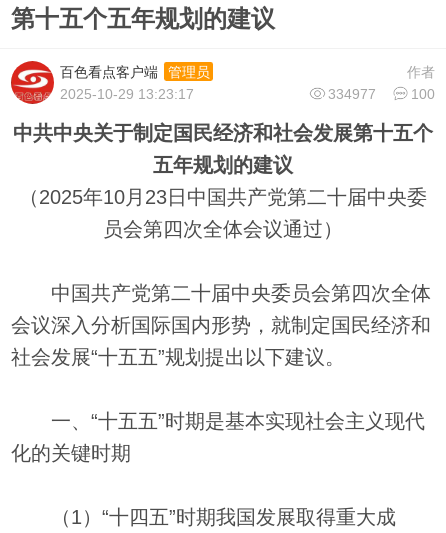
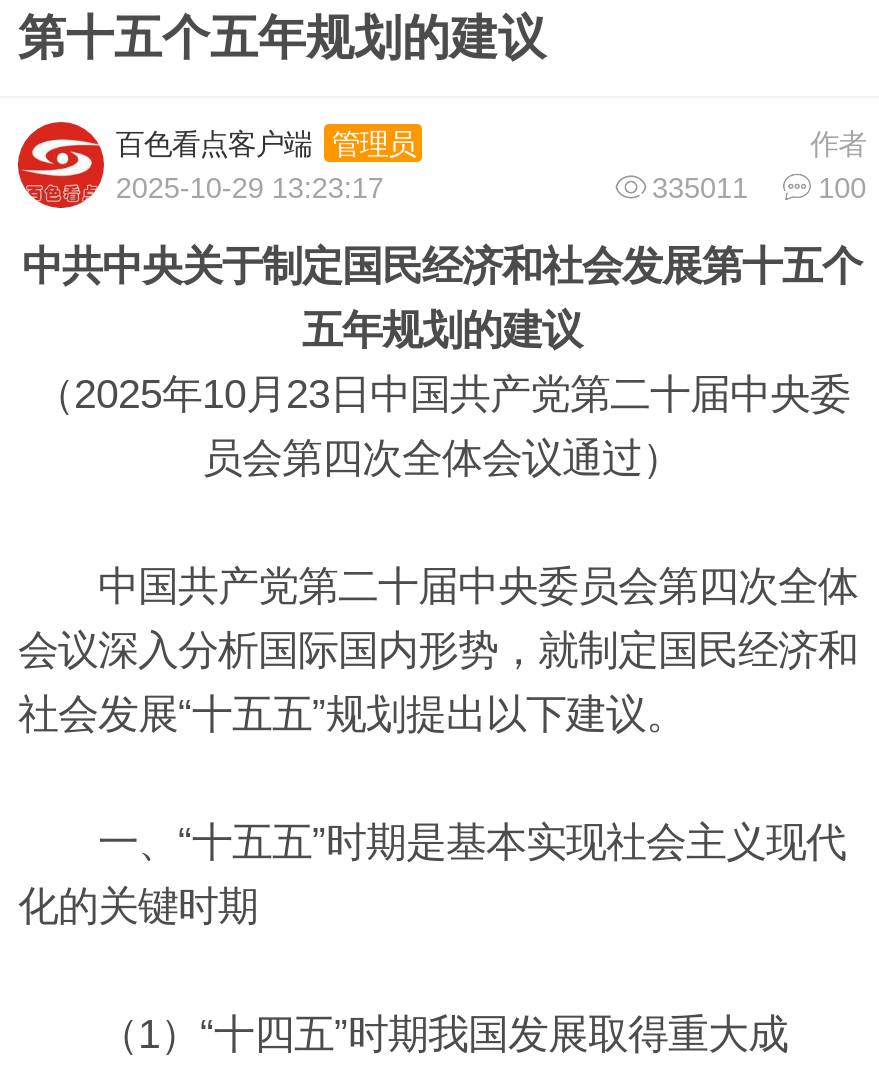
[328,86,435,102] 334977 100 -> [652,172,866,204] 335011 100

